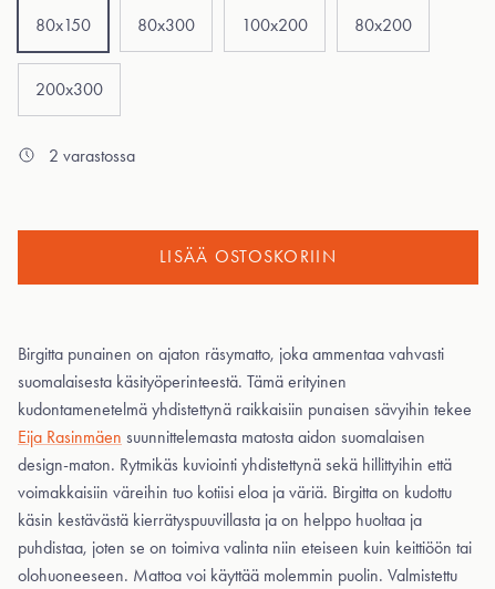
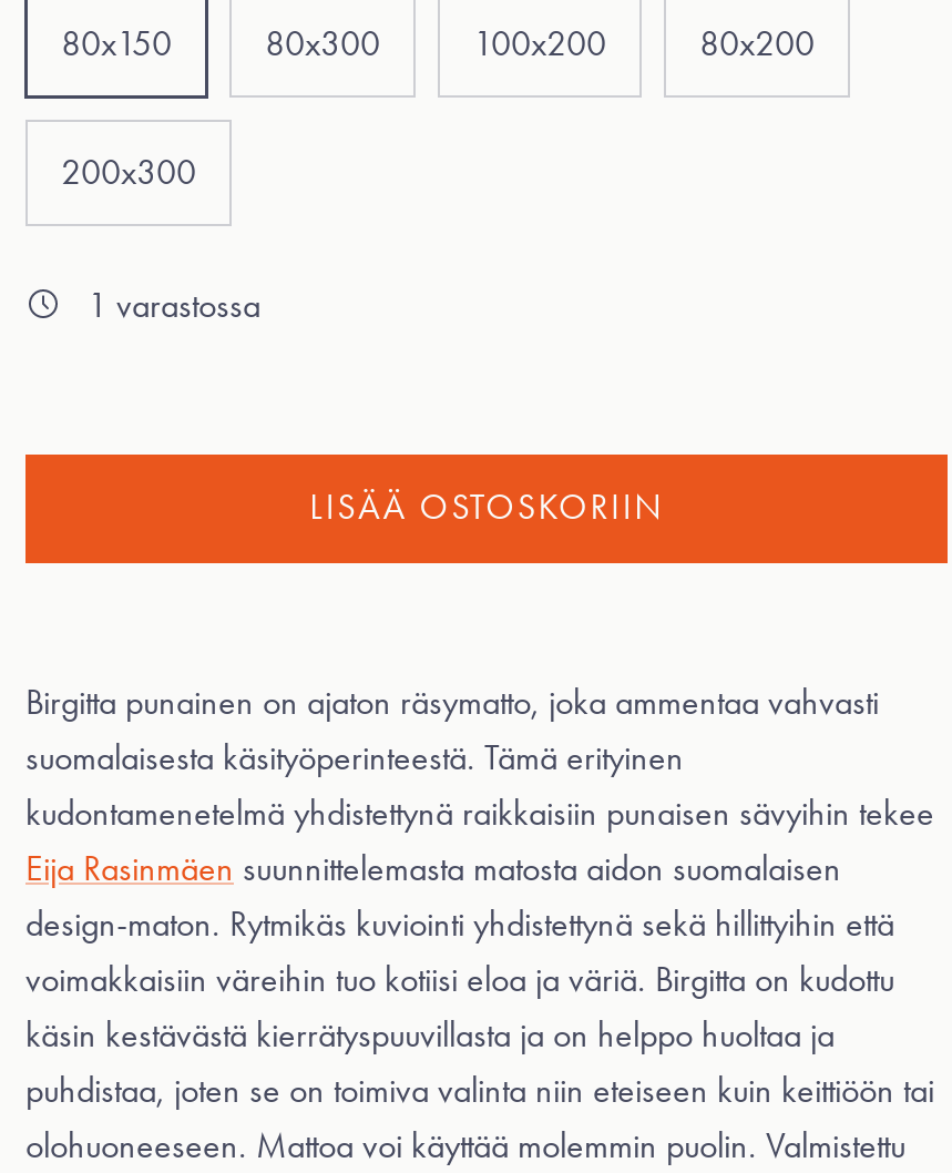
[49,145,135,166] 2 varastossa -> [88,283,260,325] 1 varastossa

